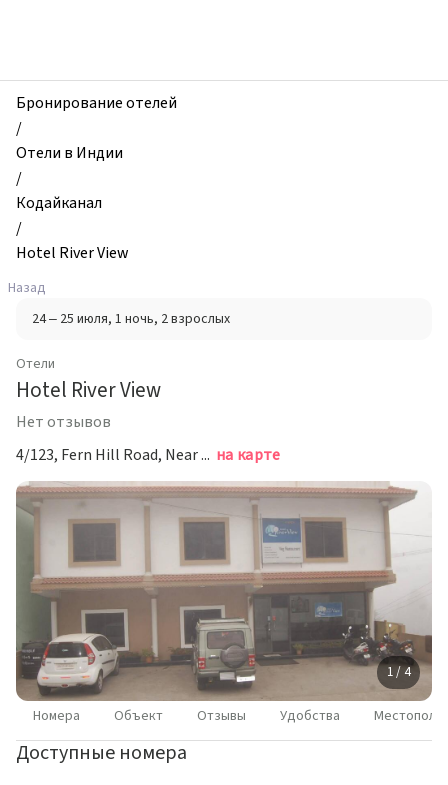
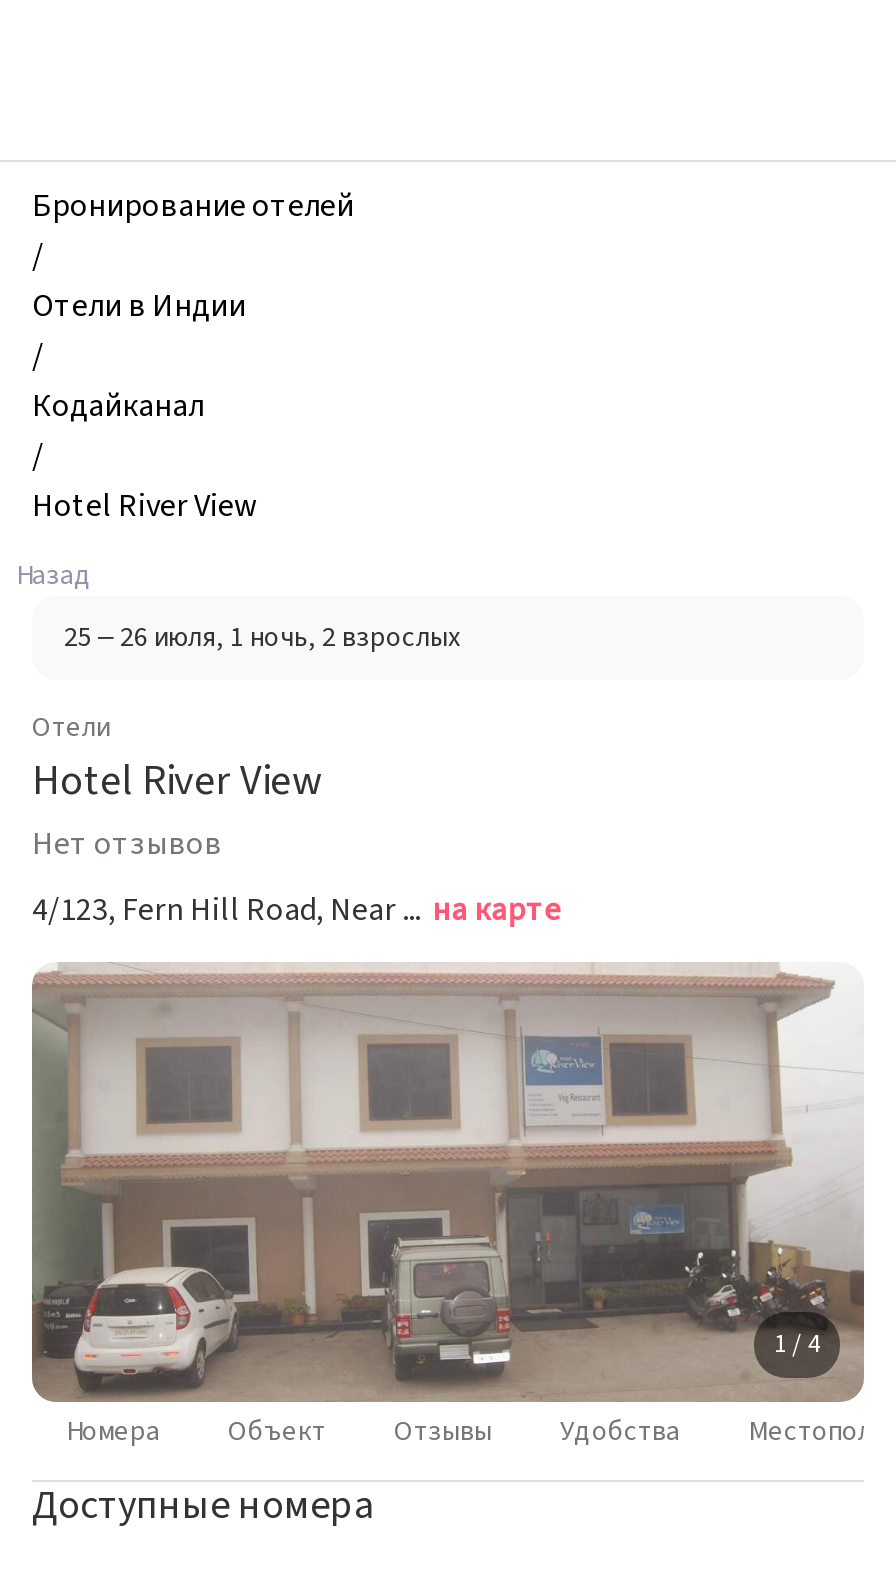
[32,309,230,329] 24 – 25 июля, 1 ночь, 2 взрослых -> [64,618,460,658] 25 – 26 июля, 1 ночь, 2 взрослых

